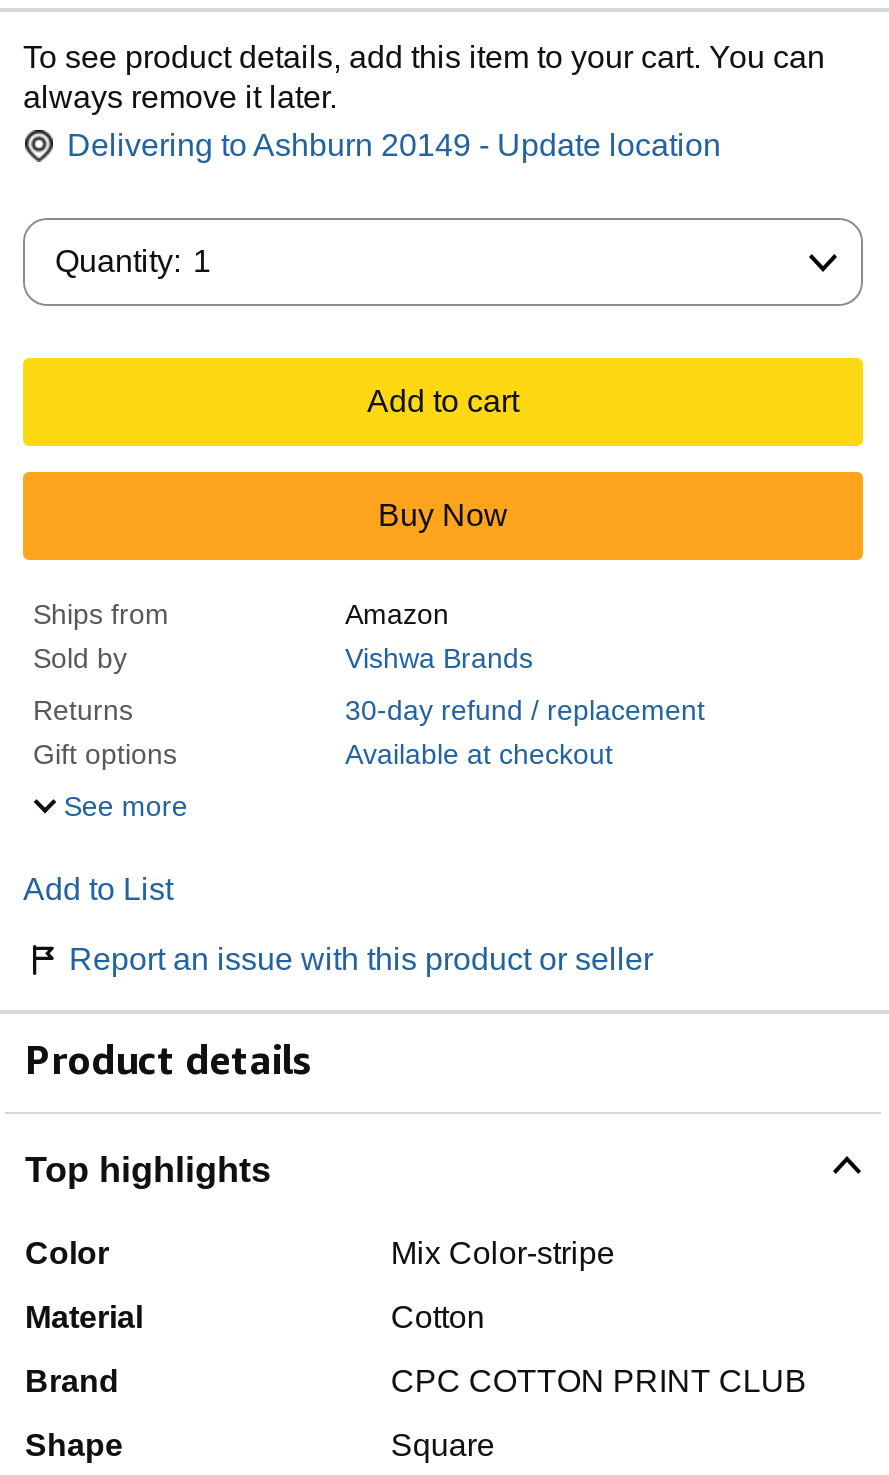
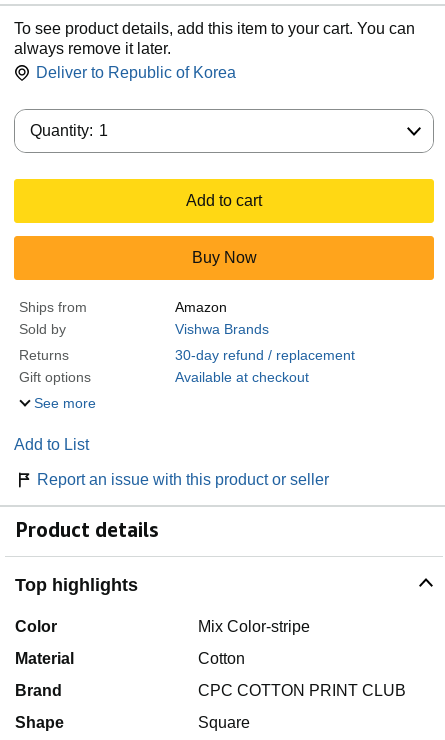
[67,128,721,162] Delivering to Ashburn 20149 - Update location -> [36,64,236,81] Deliver to Republic of Korea

